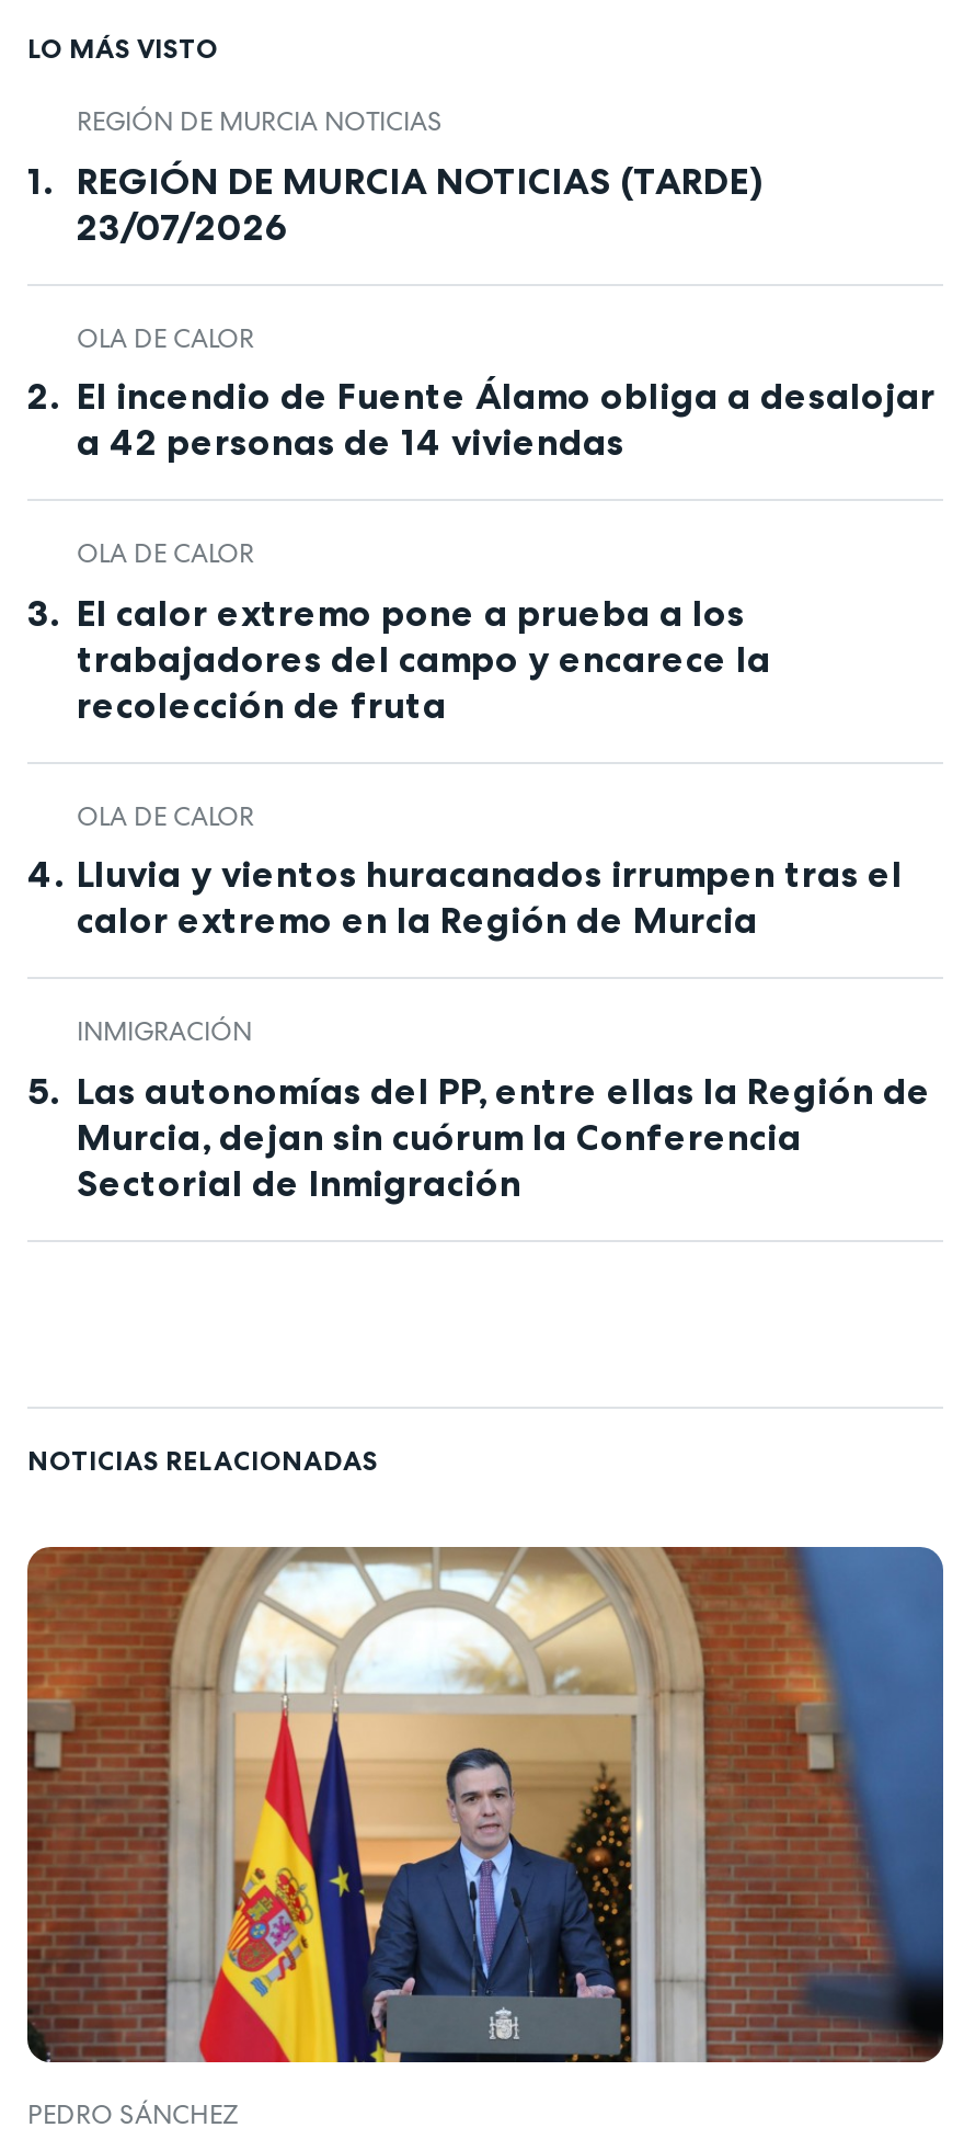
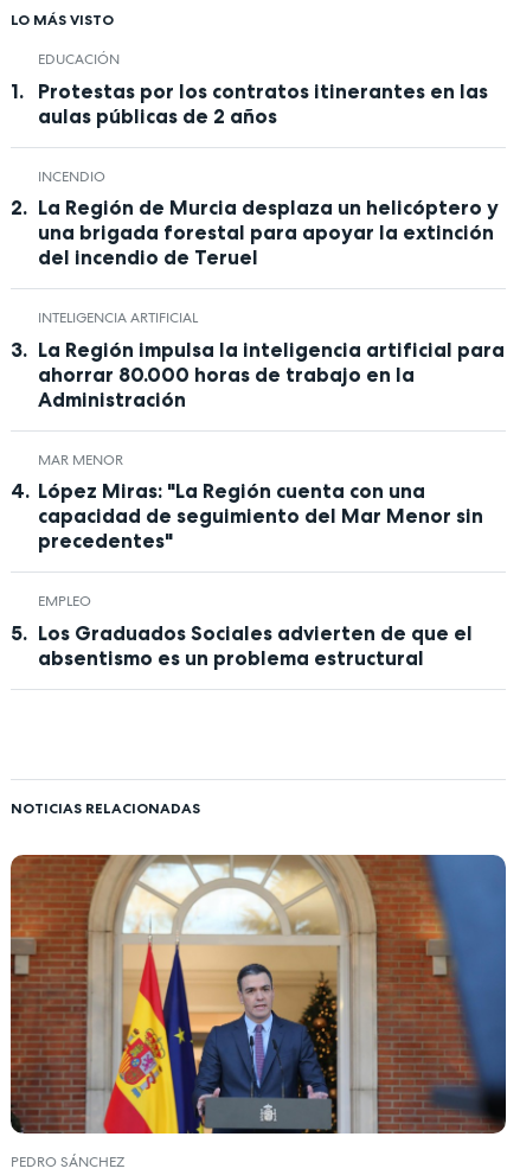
[77,105,762,249] REGIÓN DE MURCIA NOTICIAS | REGIÓN DE MURCIA NOTICIAS (TARDE) | 23/07/2026 -> [37,50,487,128] EDUCACIÓN | Protestas por los contratos itinerantes en las | aulas públicas de 2 años
[77,321,936,465] OLA DE CALOR | El incendio de Fuente Álamo obliga a desalojar | a 42 personas de 14 viviendas -> [37,167,498,270] INCENDIO | La Región de Murcia desplaza un helicóptero y | una brigada forestal para apoyar la extinción | del incendio de Teruel
[77,537,771,727] OLA DE CALOR | El calor extremo pone a prueba a los | trabajadores del campo y encarece la | recolección de fruta -> [37,309,504,411] INTELIGENCIA ARTIFICIAL | La Región impulsa la inteligencia artificial para | ahorrar 80.000 horas de trabajo en la | Administración
[77,799,903,943] OLA DE CALOR | Lluvia y vientos huracanados irrumpen tras el | calor extremo en la Región de Murcia -> [37,450,483,553] MAR MENOR | López Miras: "La Región cuenta con una | capacidad de seguimiento del Mar Menor sin | precedentes"
[77,1015,931,1205] INMIGRACIÓN | Las autonomías del PP, entre ellas la Región de | Murcia, dejan sin cuórum la Conferencia | Sectorial de Inmigración -> [37,592,472,670] EMPLEO | Los Graduados Sociales advierten de que el | absentismo es un problema estructural

